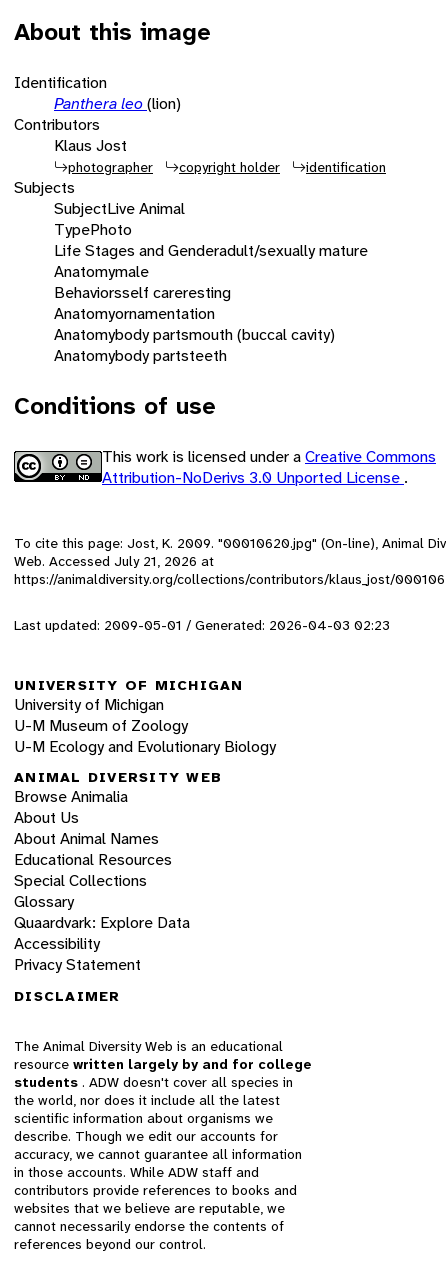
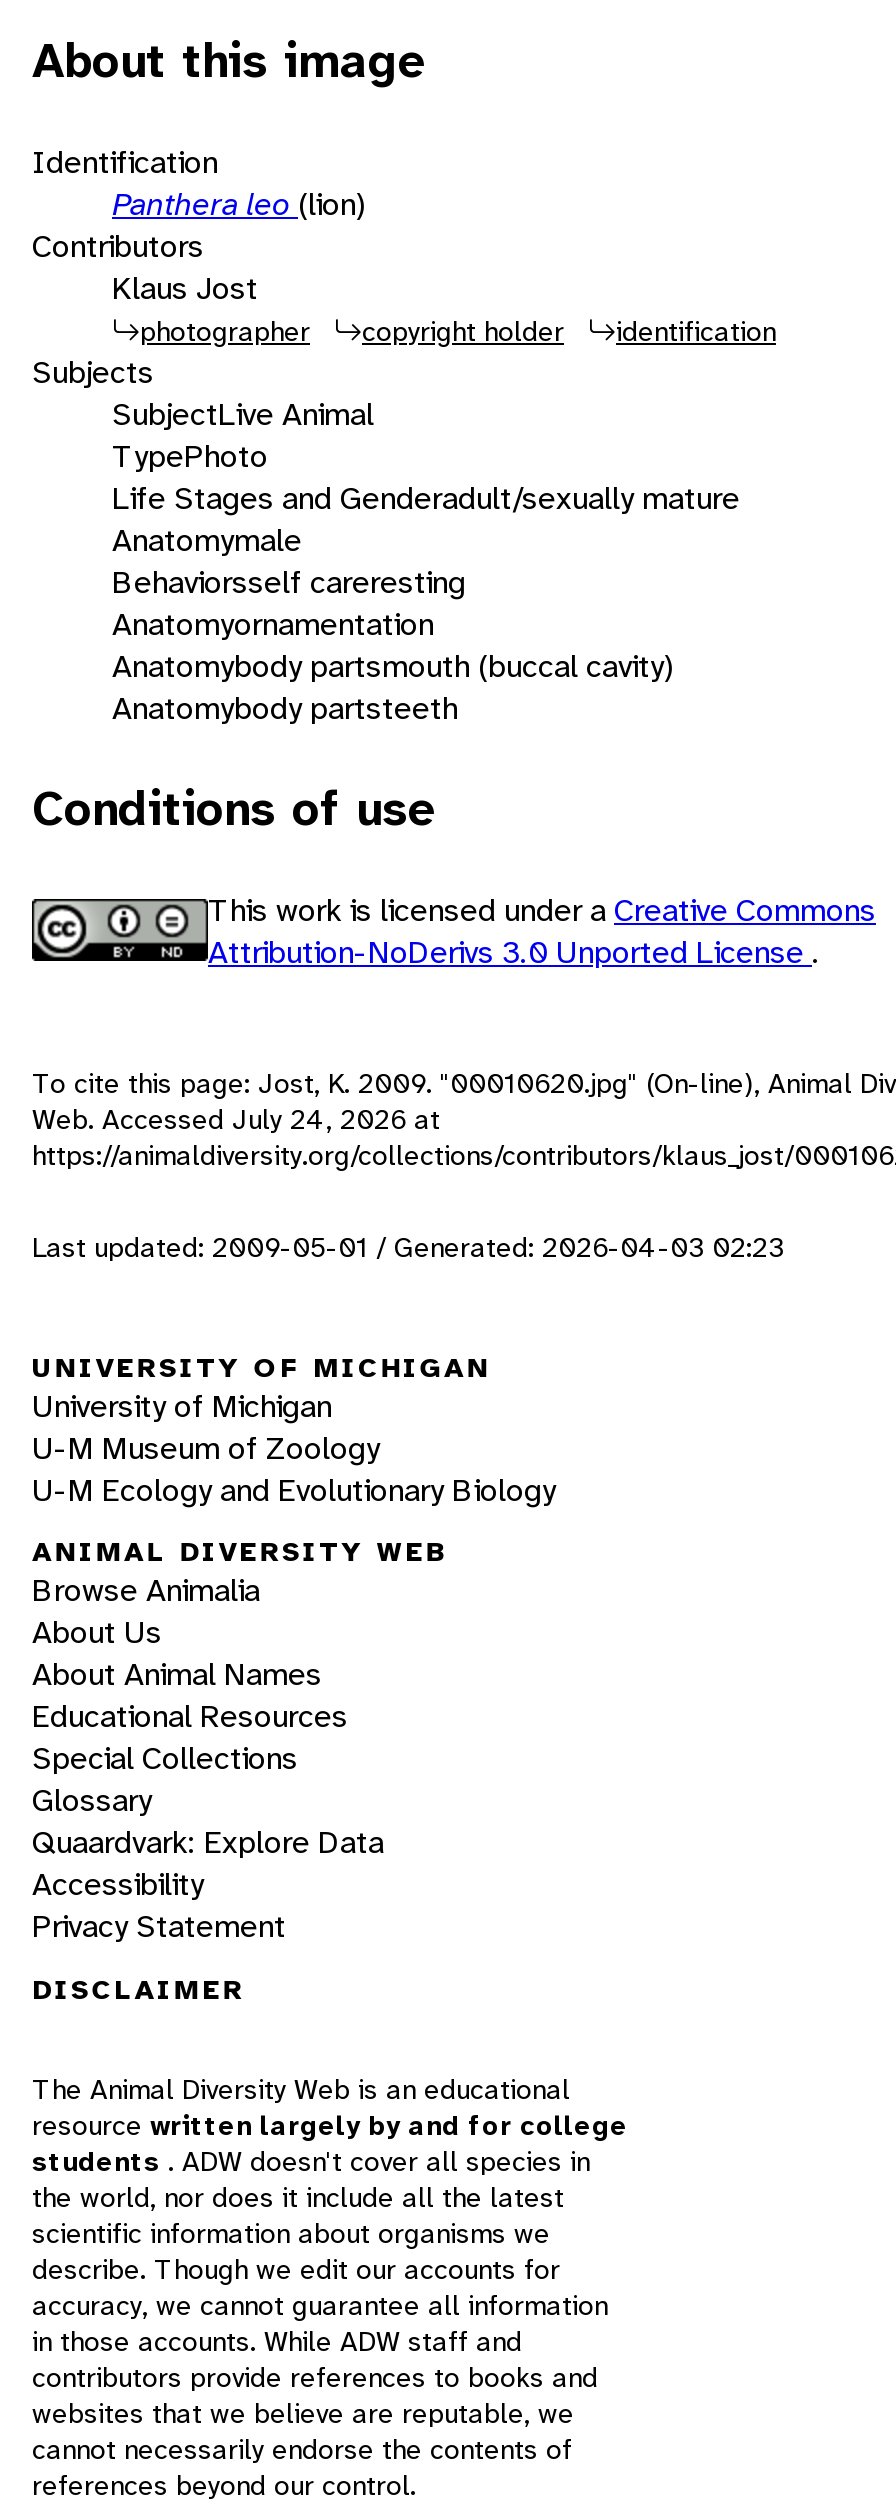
[14,552,214,570] Web. Accessed July 21, 2026 at -> [32,1101,440,1137] Web. Accessed July 24, 2026 at

